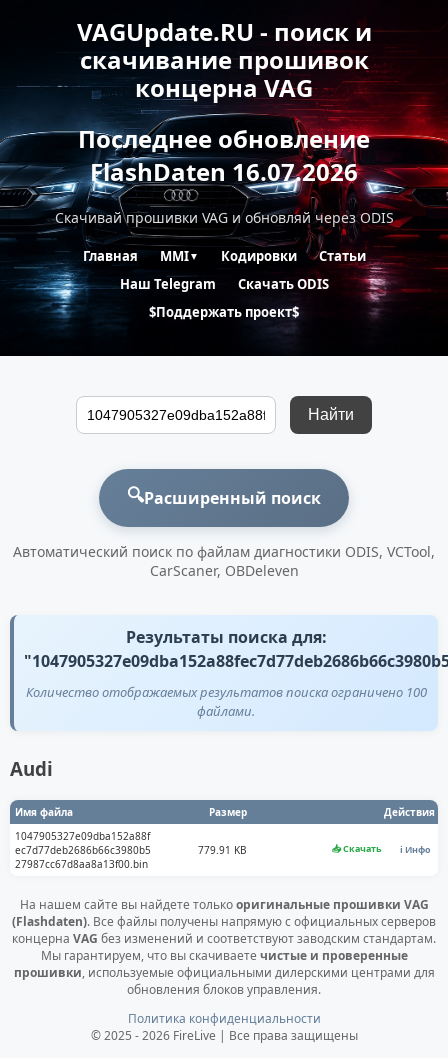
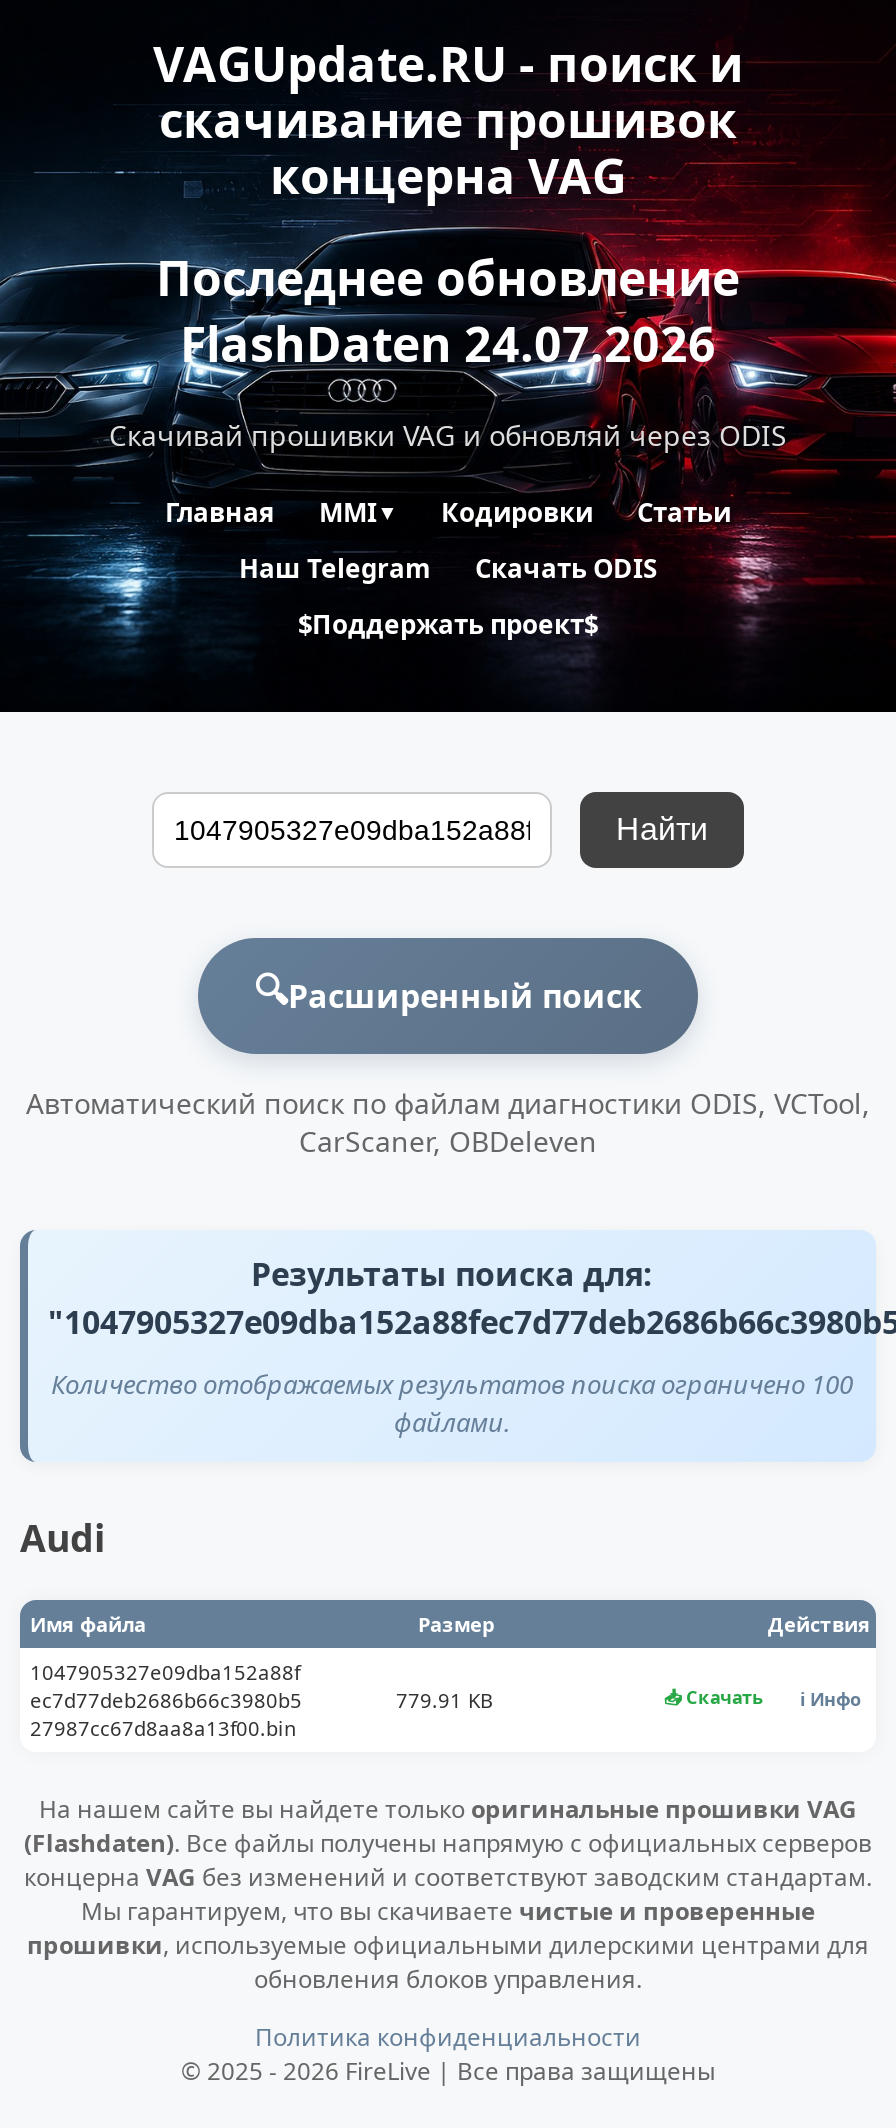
[90,155,358,188] FlashDaten 16.07.2026 -> [180,310,716,376] FlashDaten 24.07.2026

